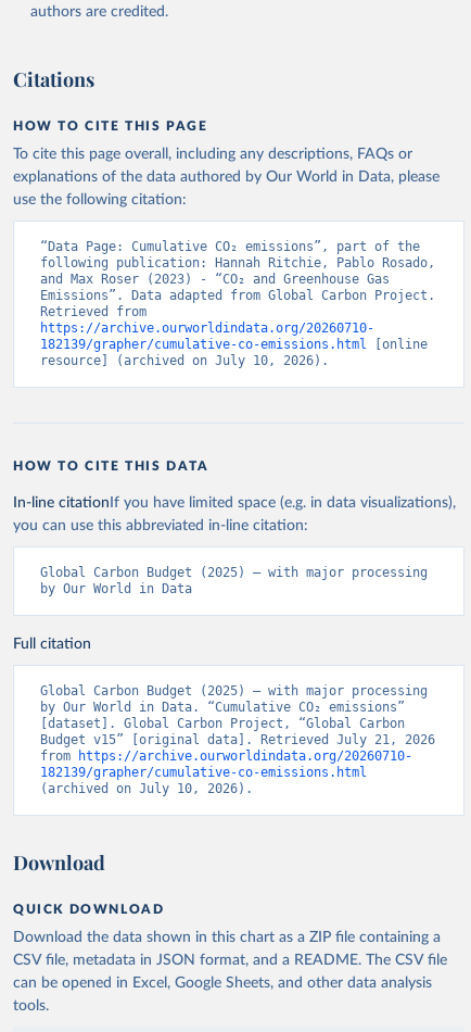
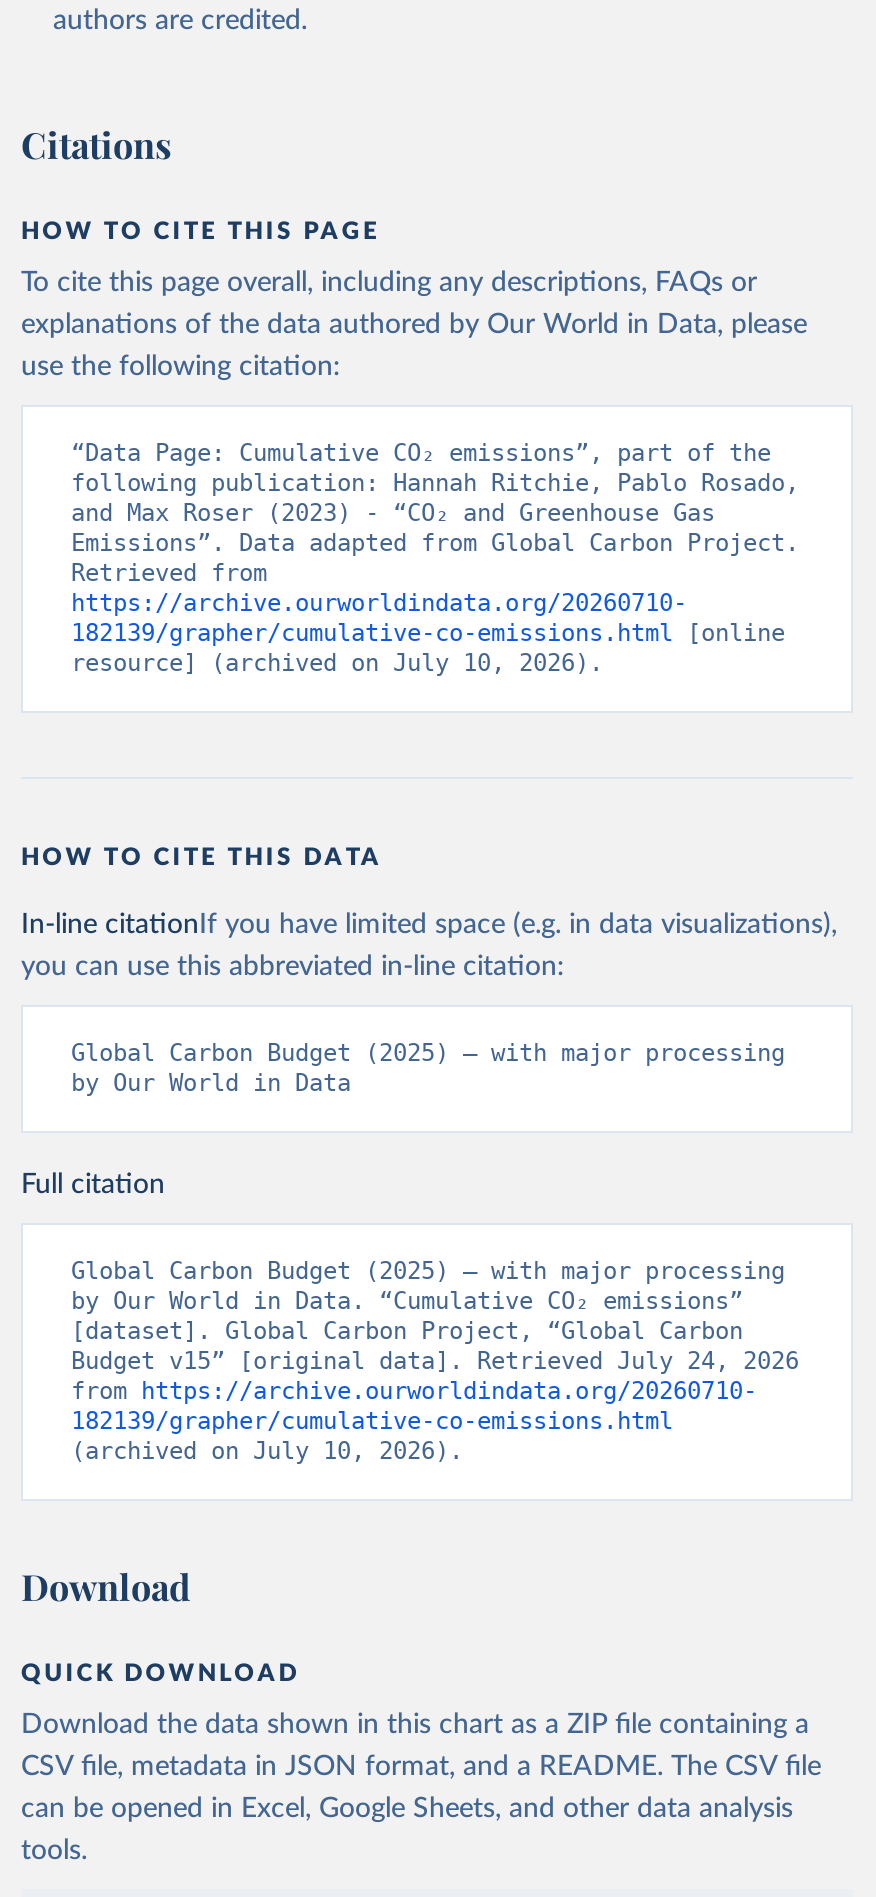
[40,732,435,747] Budget v15” [original data]. Retrieved July 21, 2026 -> [71,1348,799,1376] Budget v15” [original data]. Retrieved July 24, 2026

